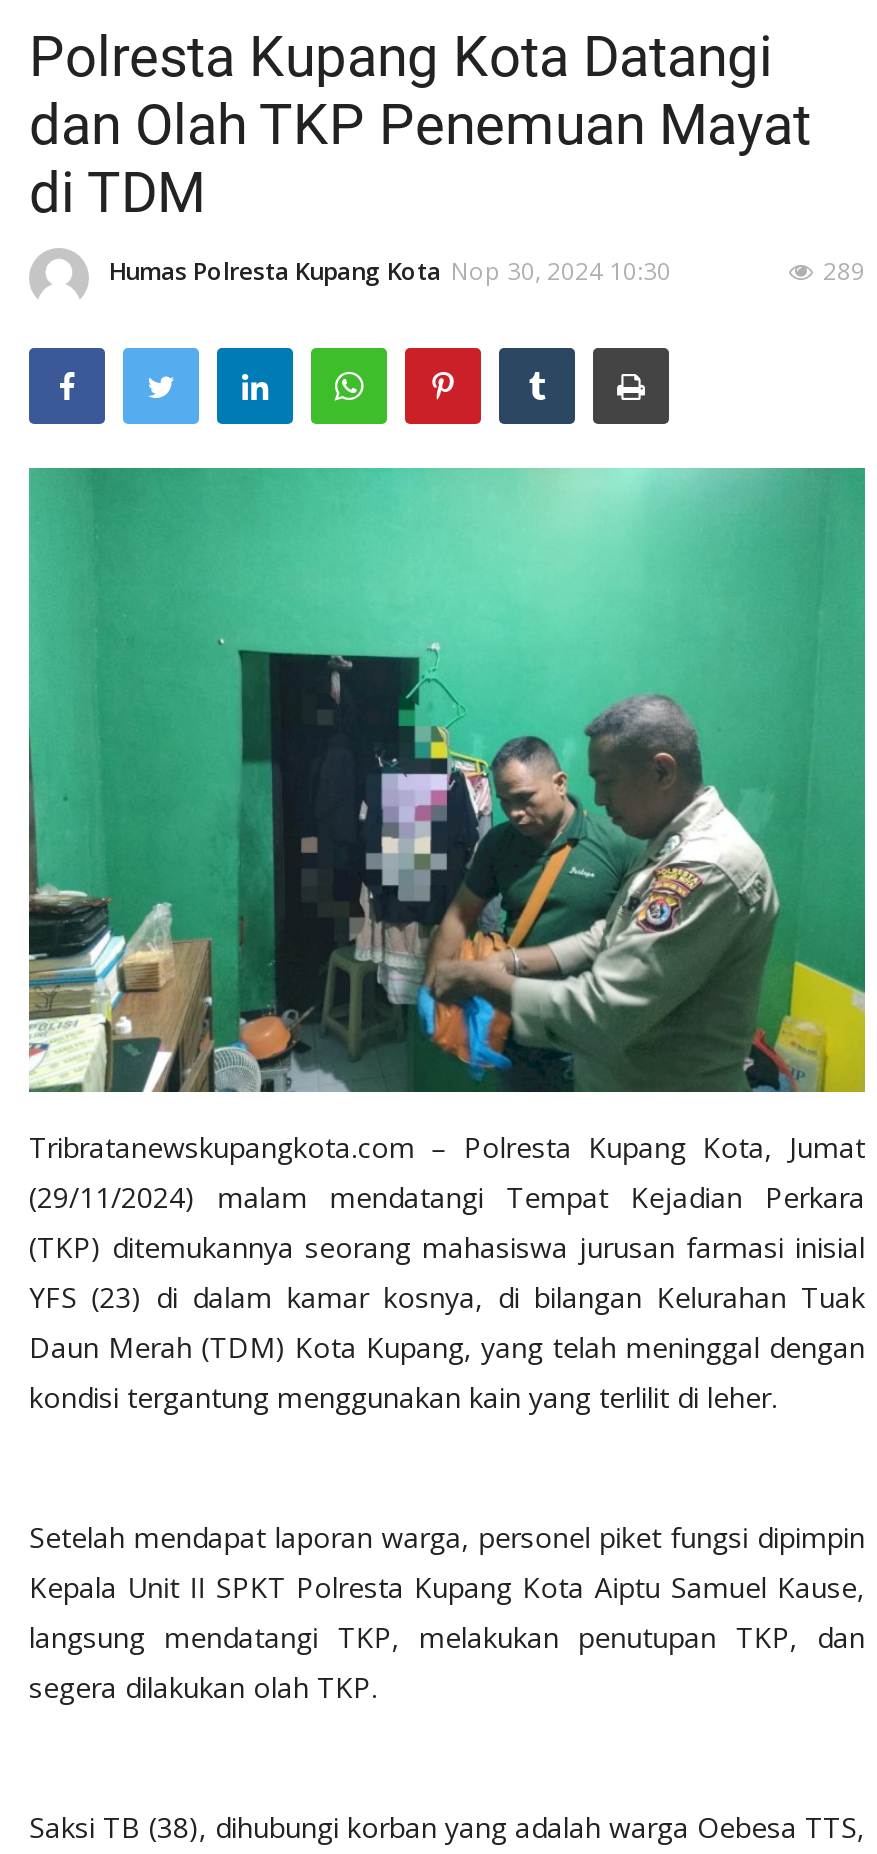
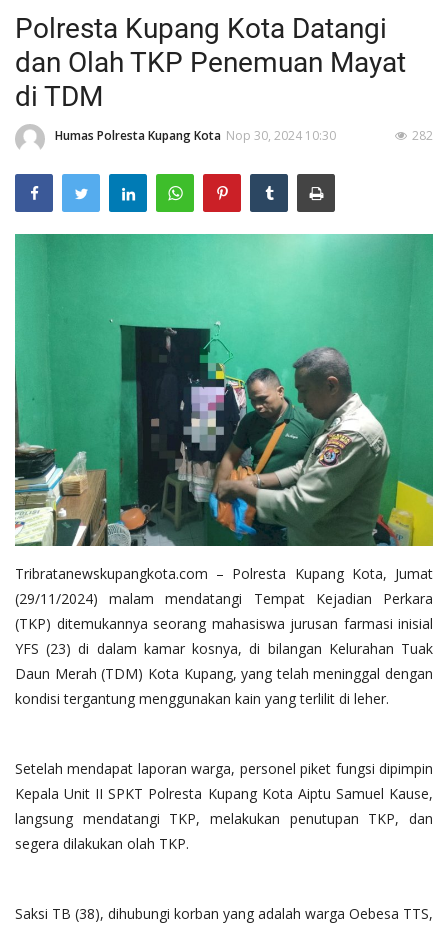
[823,254,865,288] 289 -> [412,127,433,144] 282

